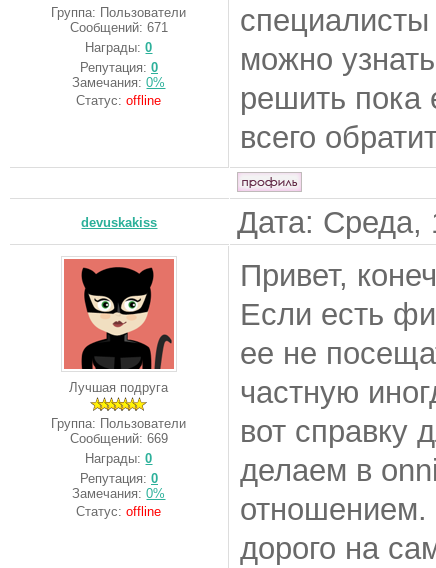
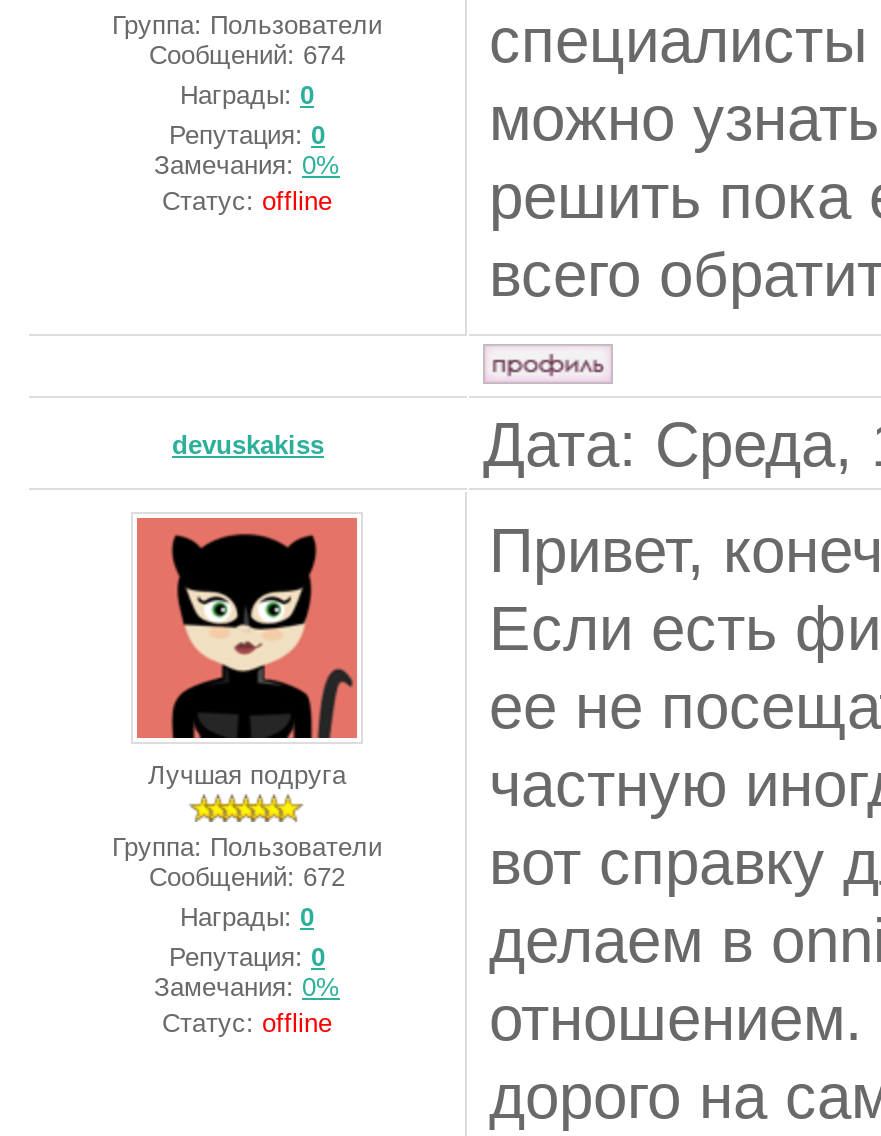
[70,20,168,35] Сообщений: 671 -> [149,39,345,69] Сообщений: 674
[70,431,168,446] Сообщений: 669 -> [149,861,345,891] Сообщений: 672

